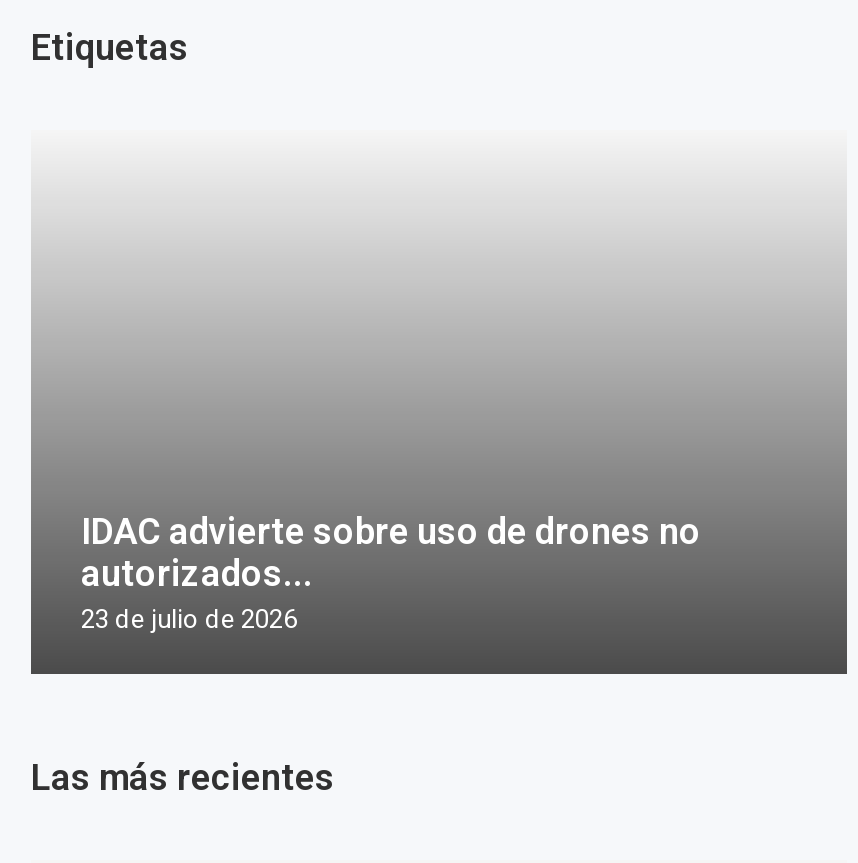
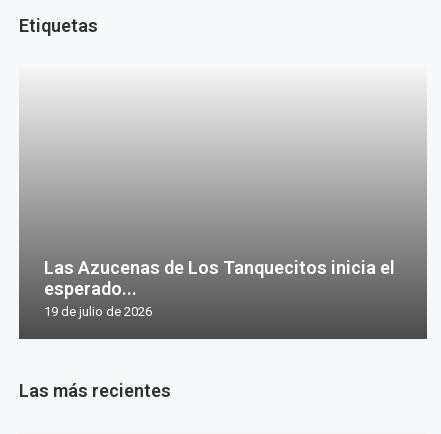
[81,510,701,634] IDAC advierte sobre uso de drones no | autorizados... | 23 de julio de 2026 -> [44,257,395,319] Las Azucenas de Los Tanquecitos inicia el | esperado... | 19 de julio de 2026

